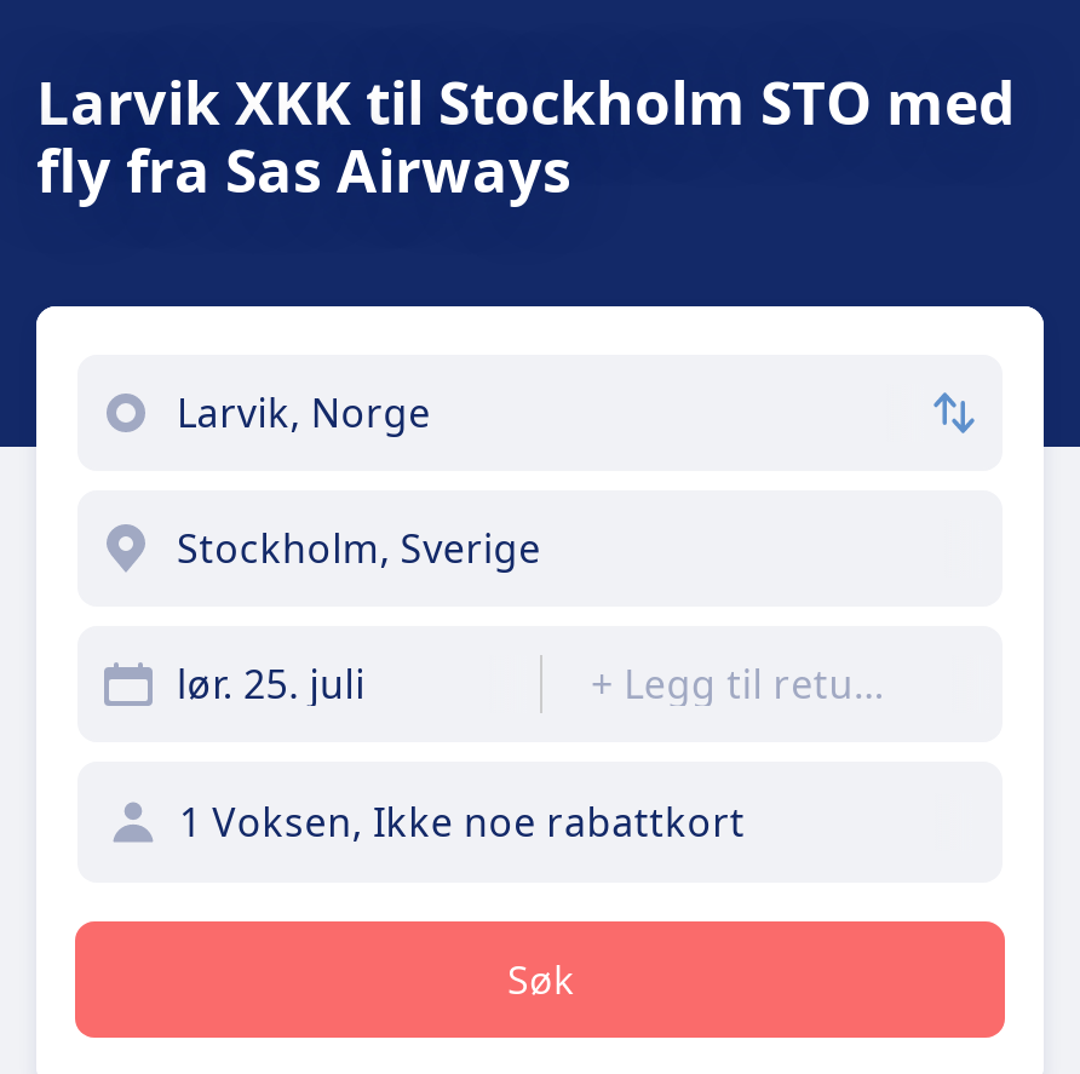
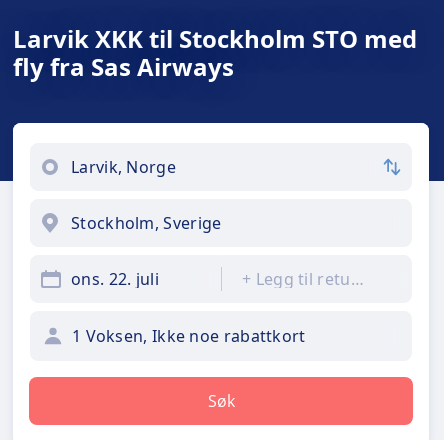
[177,657,365,711] lør. 25. juli -> [71,268,159,290] ons. 22. juli

